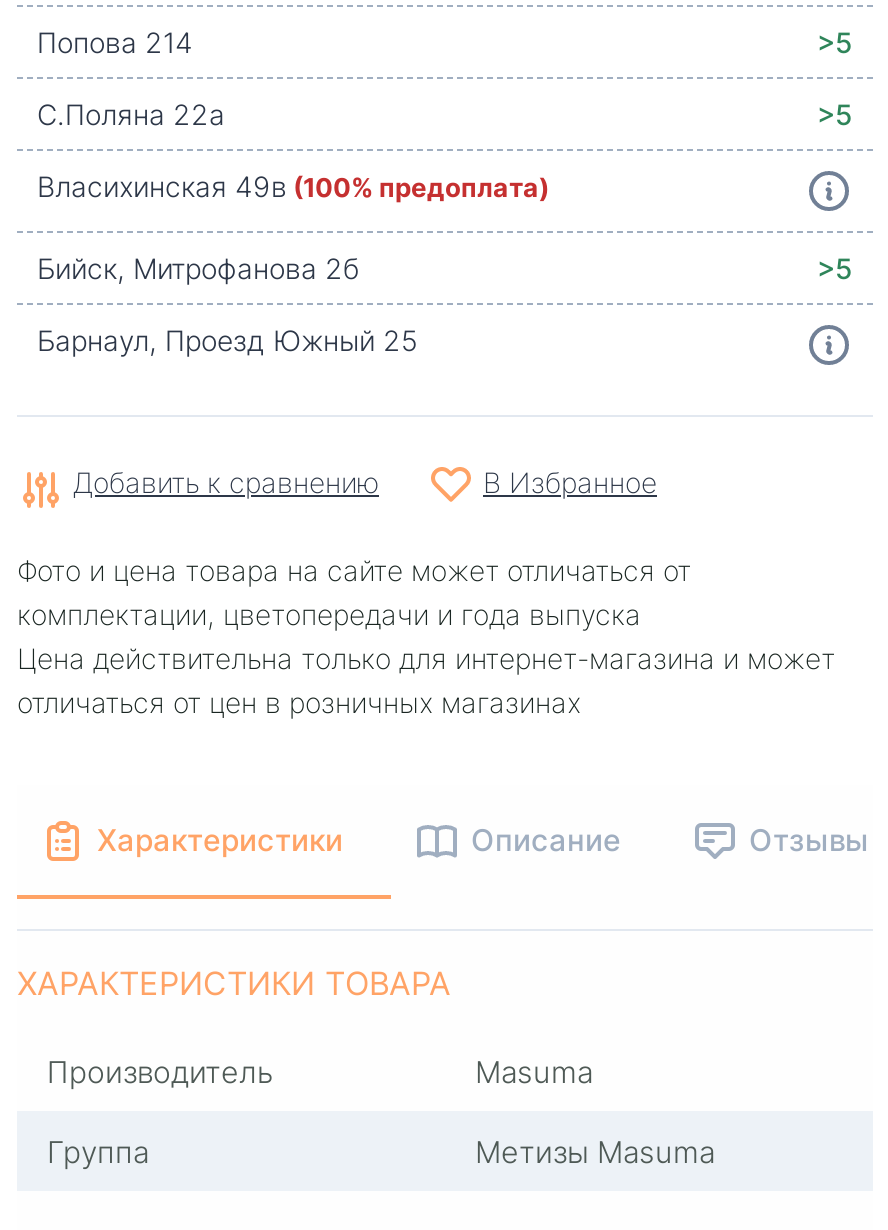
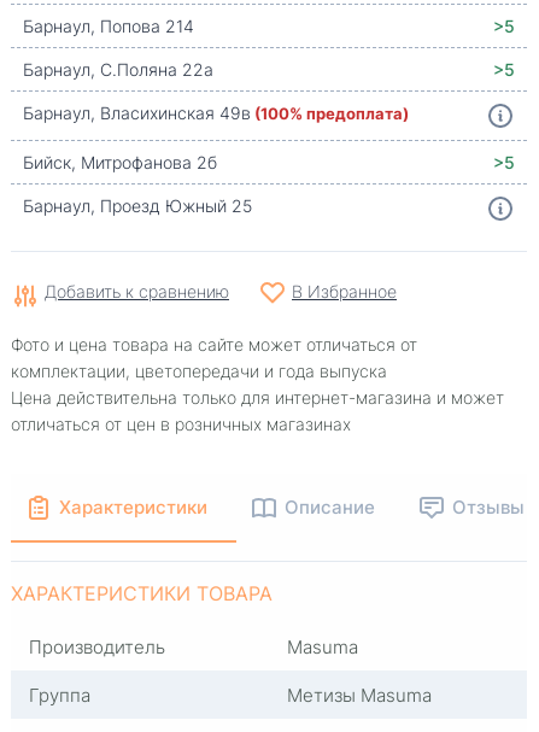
[37,23,193,61] Попова 214 -> [23,14,194,37] Барнаул, Попова 214
[37,95,225,133] С.Поляна 22а -> [23,58,213,81] Барнаул, С.Поляна 22а
[37,167,549,205] Власихинская 49в (100% предоплата) -> [23,101,409,124] Барнаул, Власихинская 49в (100% предоплата)

